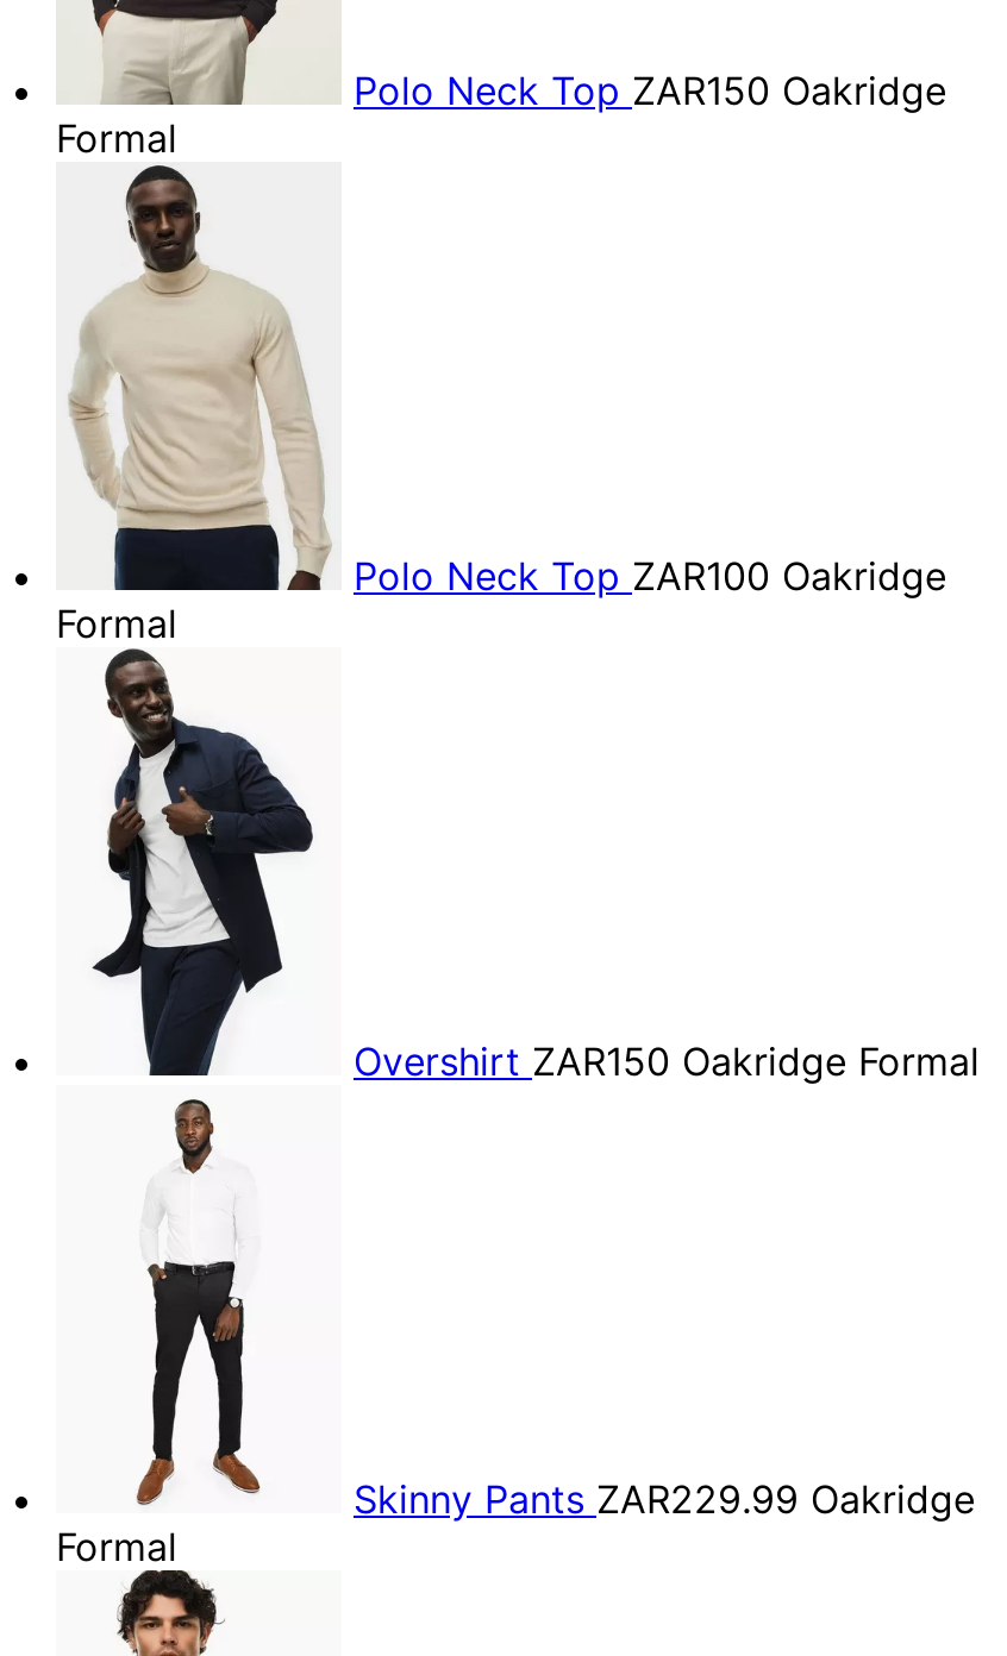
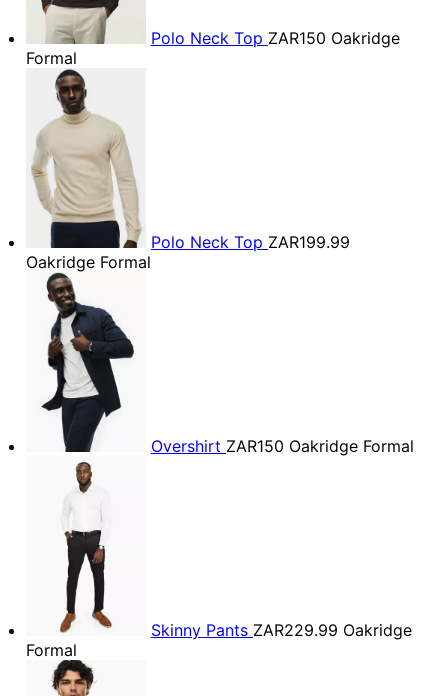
[56,552,946,647] Polo Neck Top ZAR100 Oakridge | Formal -> [26,232,350,272] Polo Neck Top ZAR199.99 | Oakridge Formal

